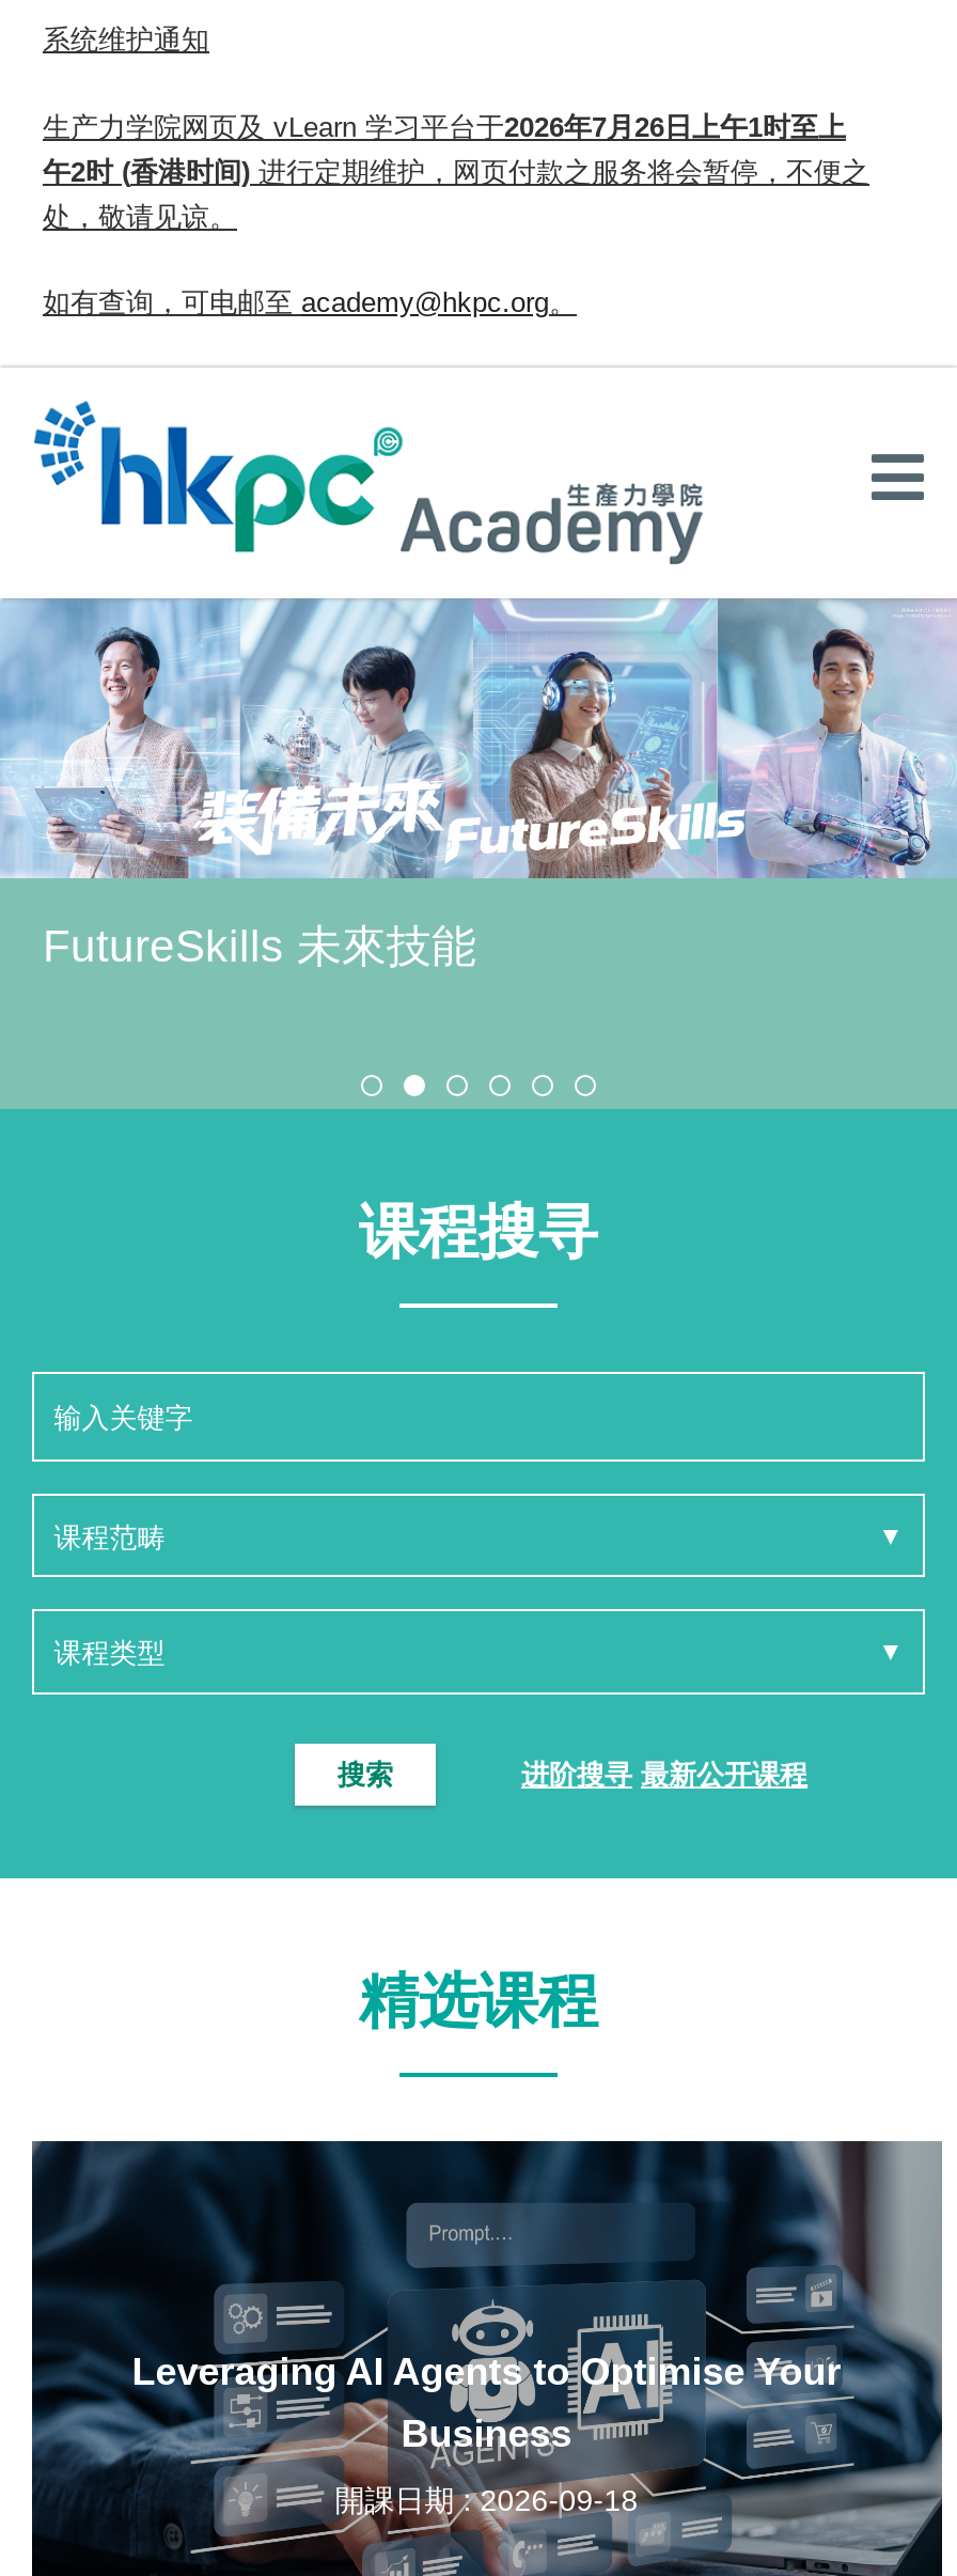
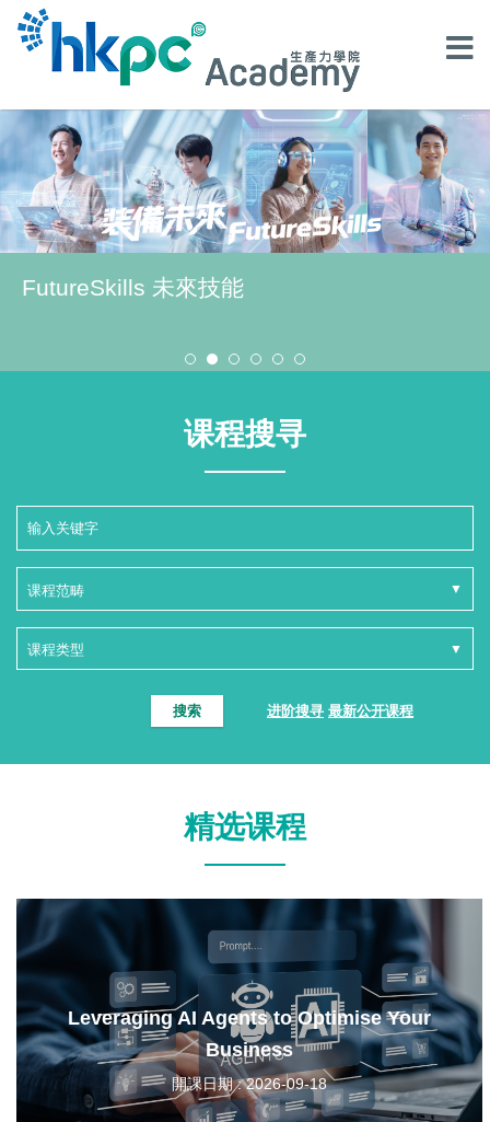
[43,24,869,319] 系统维护通知 | 生产力学院网页及 vLearn学习平台于2026年7月26日上午1时至上 | 午2时 (香港时间)进行定期维护，网页付款之服务将会暂停，不便之 | 处，敬请见谅。 | 如有查询，可电邮至academy@hkpc.org。 -> none

